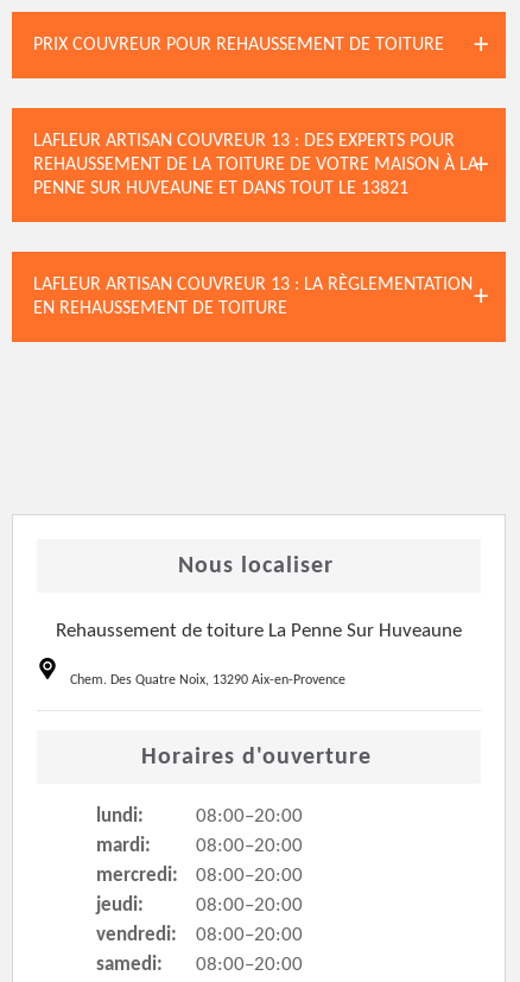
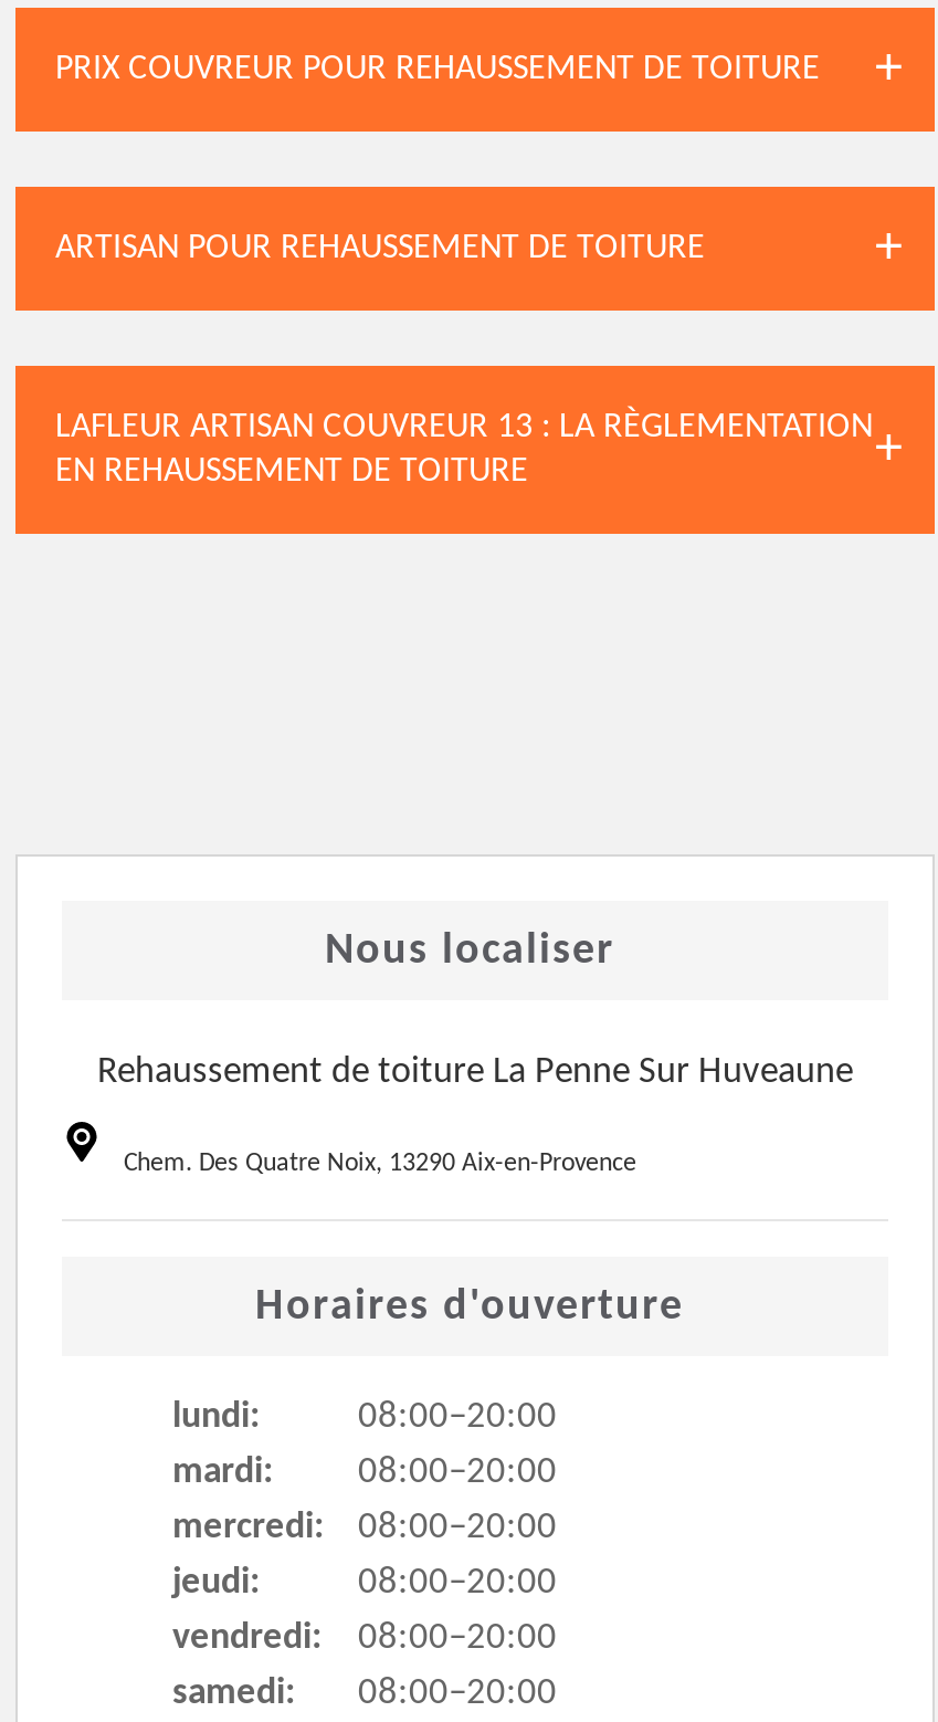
[33,132,478,198] LAFLEUR ARTISAN COUVREUR 13 : DES EXPERTS POUR | REHAUSSEMENT DE LA TOITURE DE VOTRE MAISON À LA | PENNE SUR HUVEAUNE ET DANS TOUT LE 13821 -> [55,231,705,266] ARTISAN POUR REHAUSSEMENT DE TOITURE

